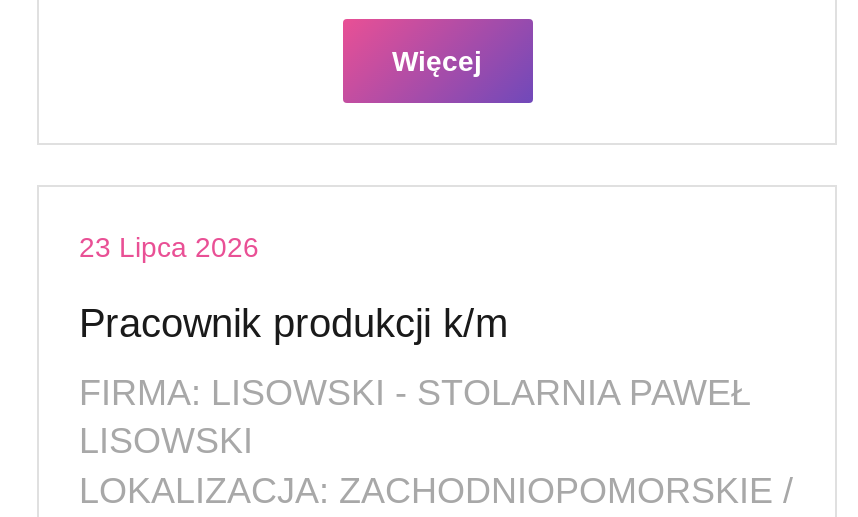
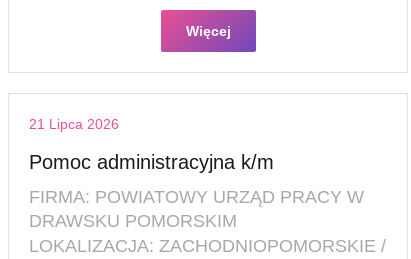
[79,231,259,263] 23 Lipca 2026 -> [29,116,119,132] 21 Lipca 2026
[79,301,509,345] Pracownik produkcji k/m -> [29,151,274,173] Pomoc administracyjna k/m
[79,373,751,461] FIRMA: LISOWSKI - STOLARNIA PAWEŁ | LISOWSKI -> [29,187,364,231] FIRMA: POWIATOWY URZĄD PRACY W | DRAWSKU POMORSKIM

